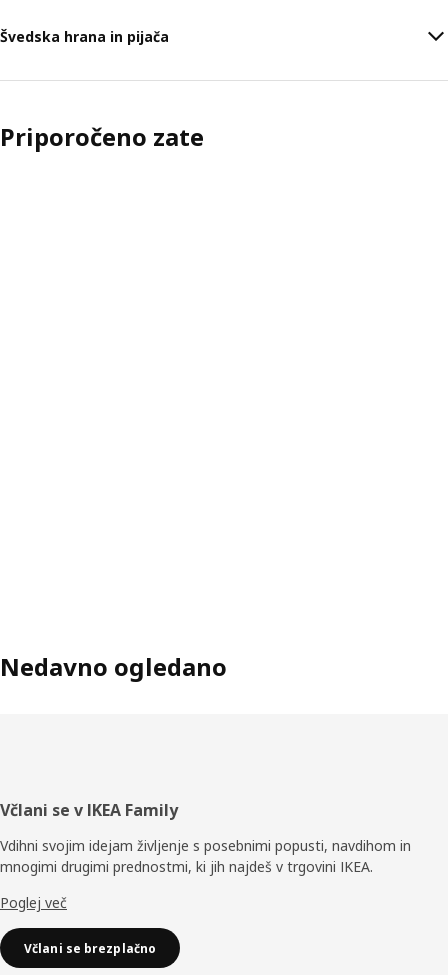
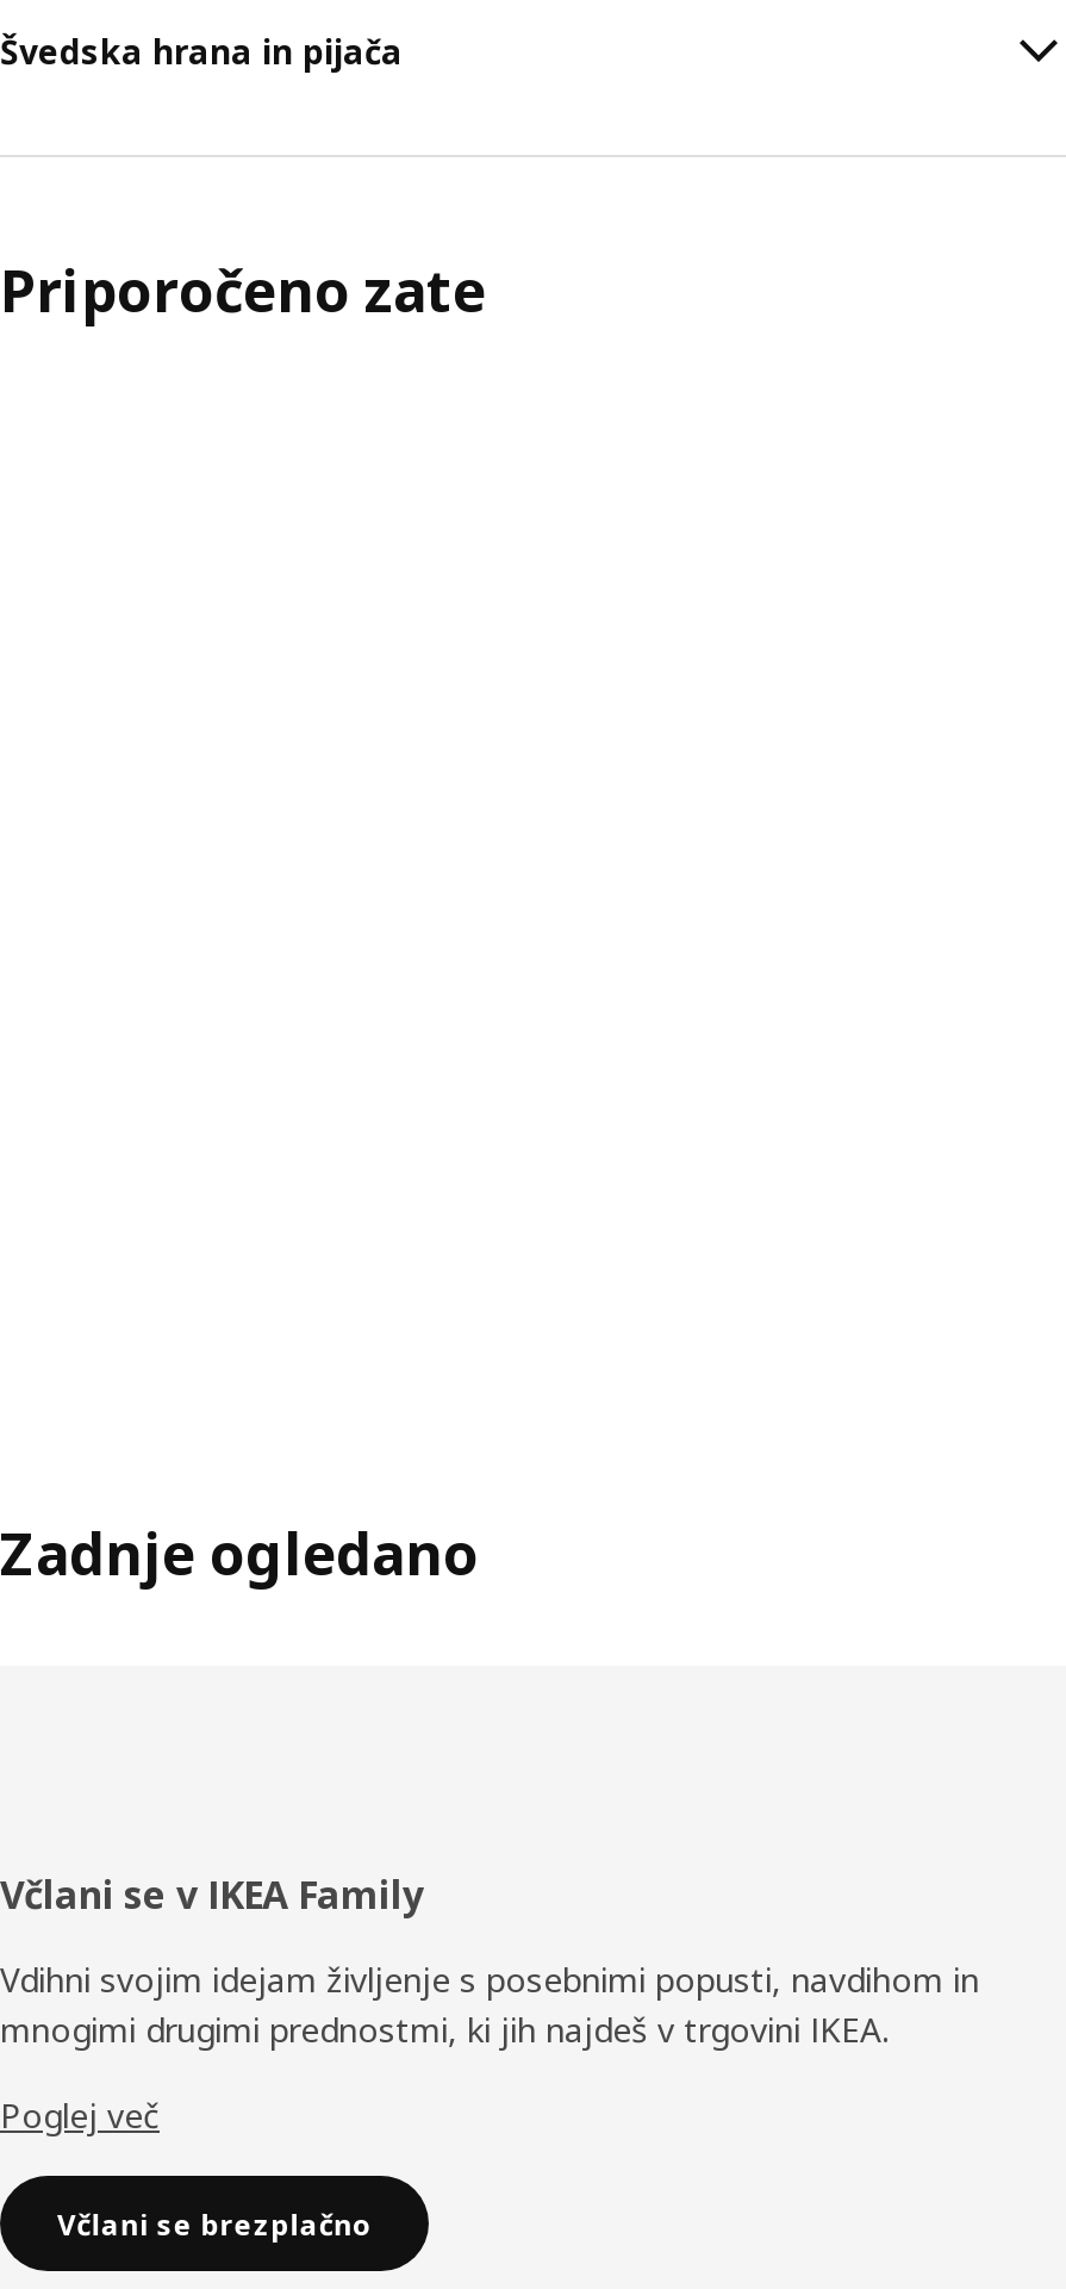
[0,650,227,683] Nedavno ogledano -> [0,1513,479,1592] Zadnje ogledano

